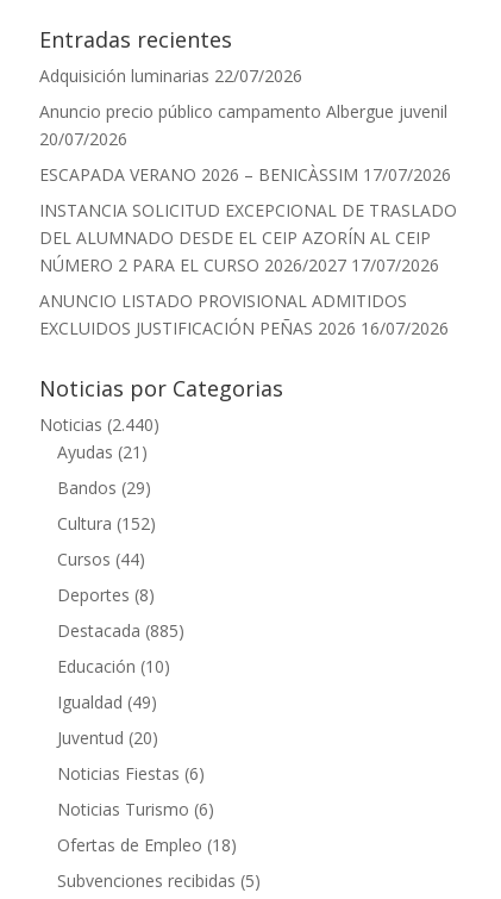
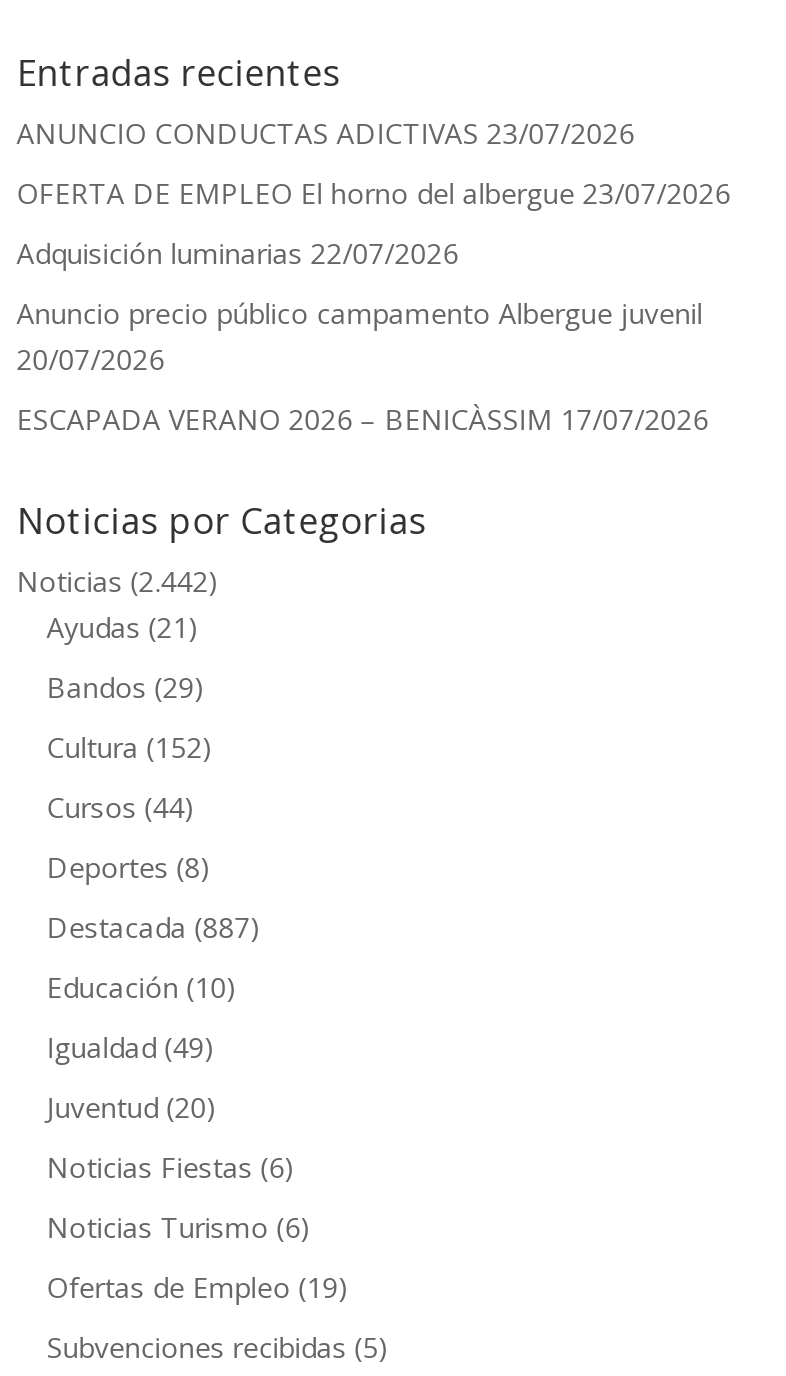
none -> [17,115,731,213] ANUNCIO CONDUCTAS ADICTIVAS 23/07/2026 | OFERTA DE EMPLEO El horno del albergue 23/07/2026
moved [39,65,451,186] -> [17,235,709,439]: Adquisición luminarias 22/07/2026 | Anuncio precio público campamento Albergue juvenil | 20/07/2026 | ESCAPADA VERANO 2026 – BENICÀSSIM 17/07/2026
[39,199,457,340] INSTANCIA SOLICITUD EXCEPCIONAL DE TRASLADO | DEL ALUMNADO DESDE EL CEIP AZORÍN AL CEIP | NÚMERO 2 PARA EL CURSO 2026/2027 17/07/2026 | ANUNCIO LISTADO PROVISIONAL ADMITIDOS | EXCLUIDOS JUSTIFICACIÓN PEÑAS 2026 16/07/2026 -> none
[39,414,159,436] Noticias (2.440) -> [17,563,219,601] Noticias (2.442)
[57,620,184,642] Destacada (885) -> [47,909,261,947] Destacada (887)
[57,834,237,857] Ofertas de Empleo (18) -> [47,1269,349,1307] Ofertas de Empleo (19)

